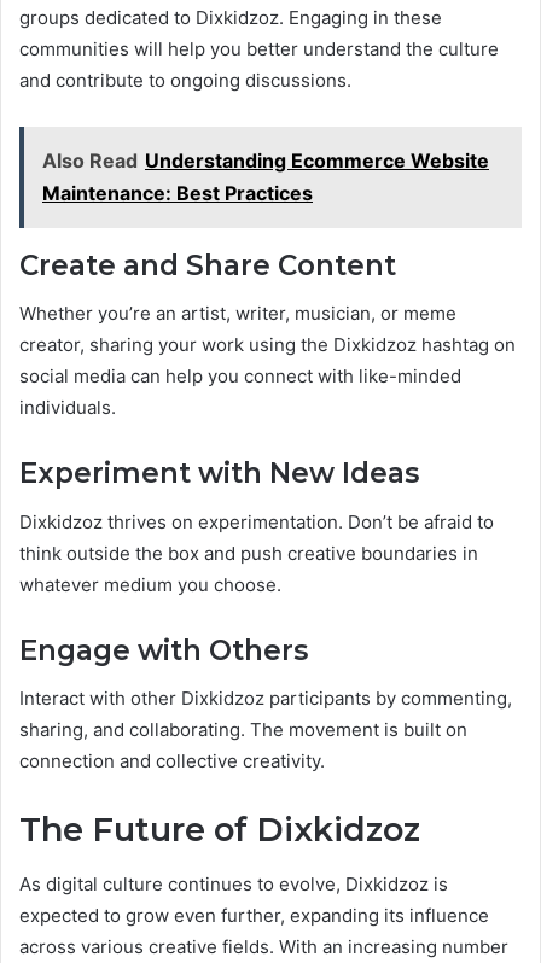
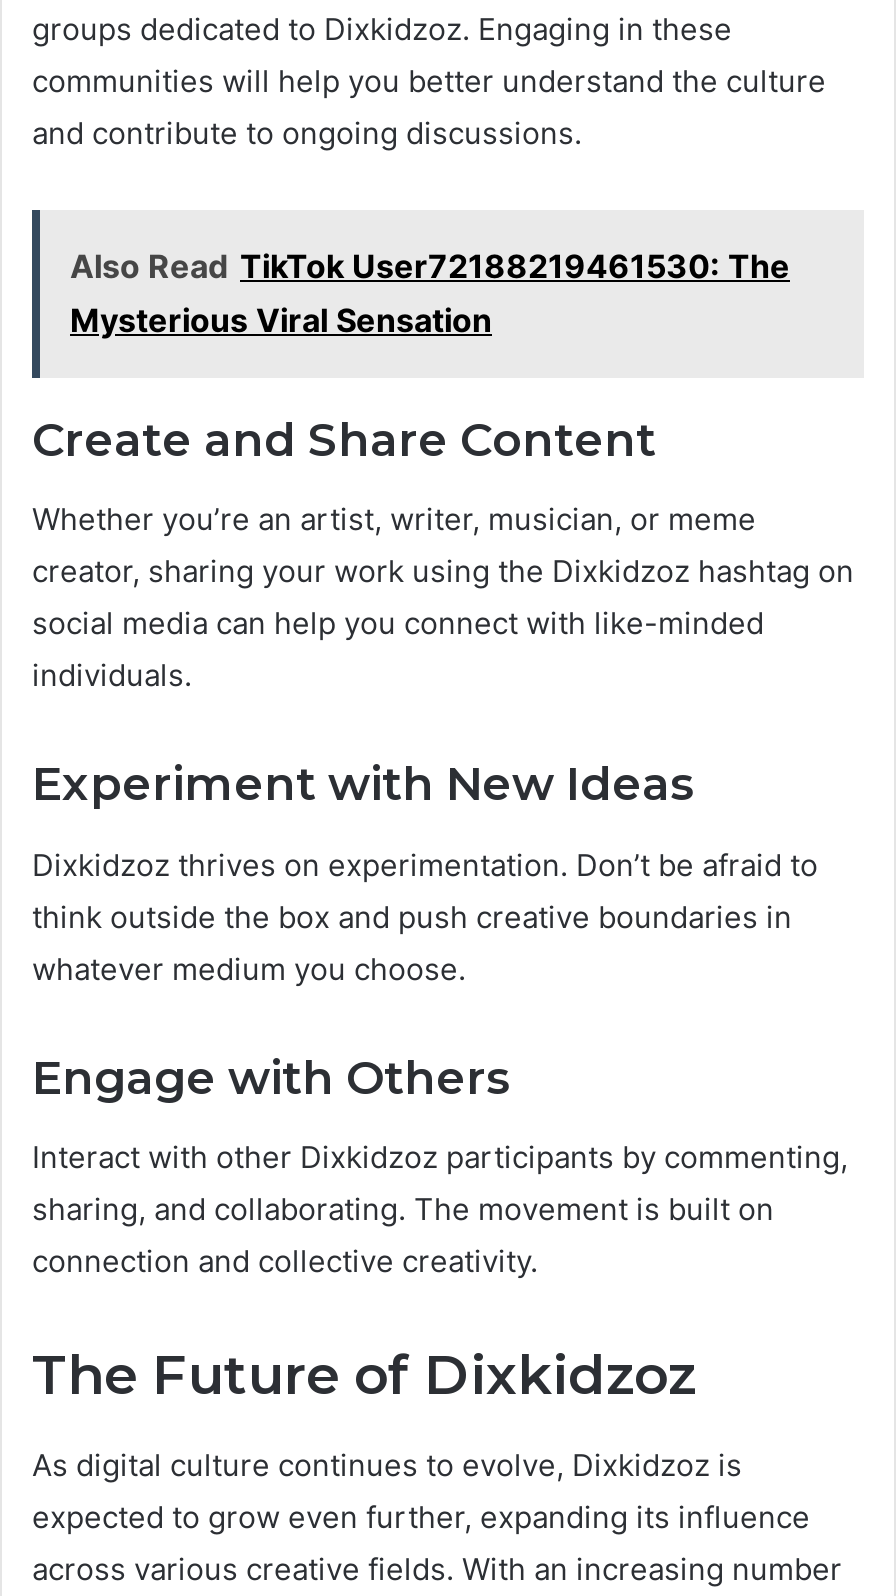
[42,148,489,205] Also Read Understanding Ecommerce Website | Maintenance: Best Practices -> [70,245,790,339] Also Read TikTok User72188219461530: The | Mysterious Viral Sensation

